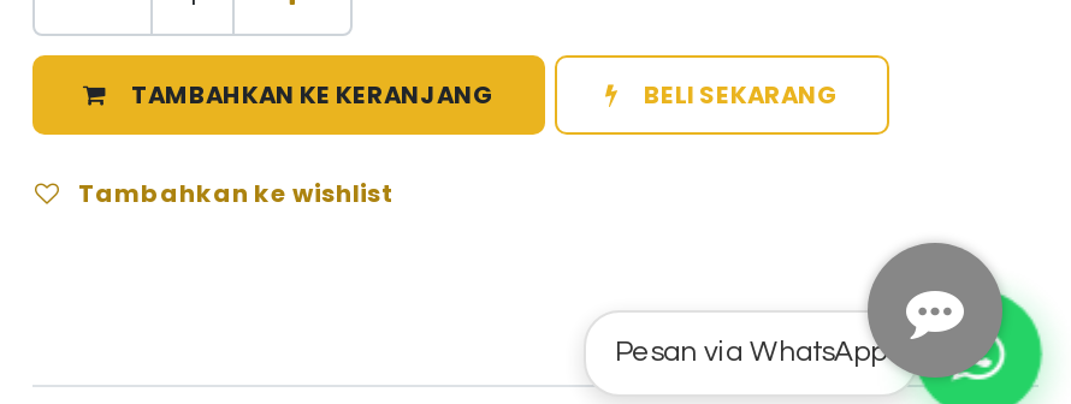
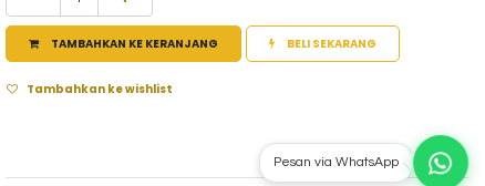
[865,240,1005,380] [image] -> [390,112,452,175] [image]

